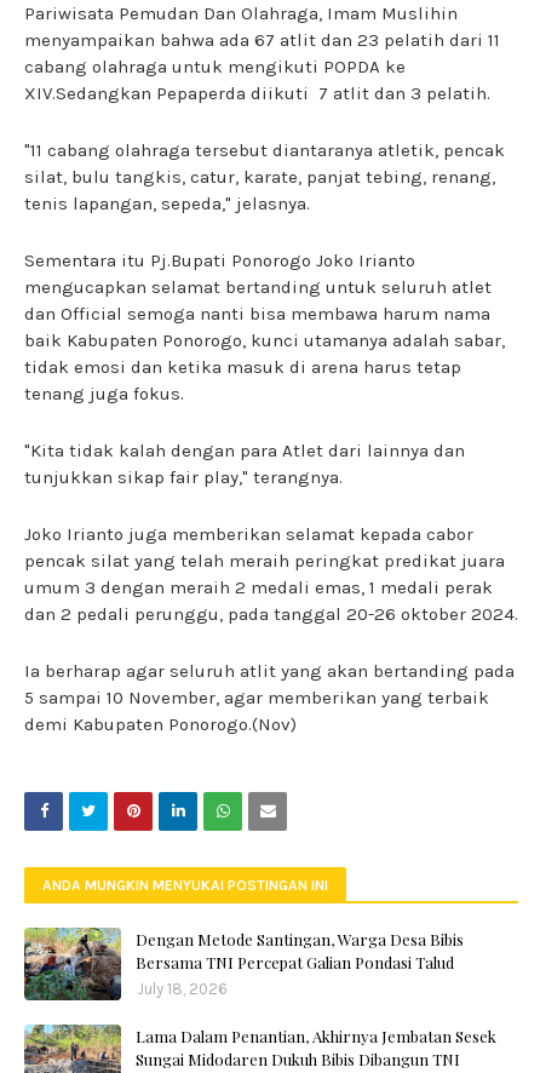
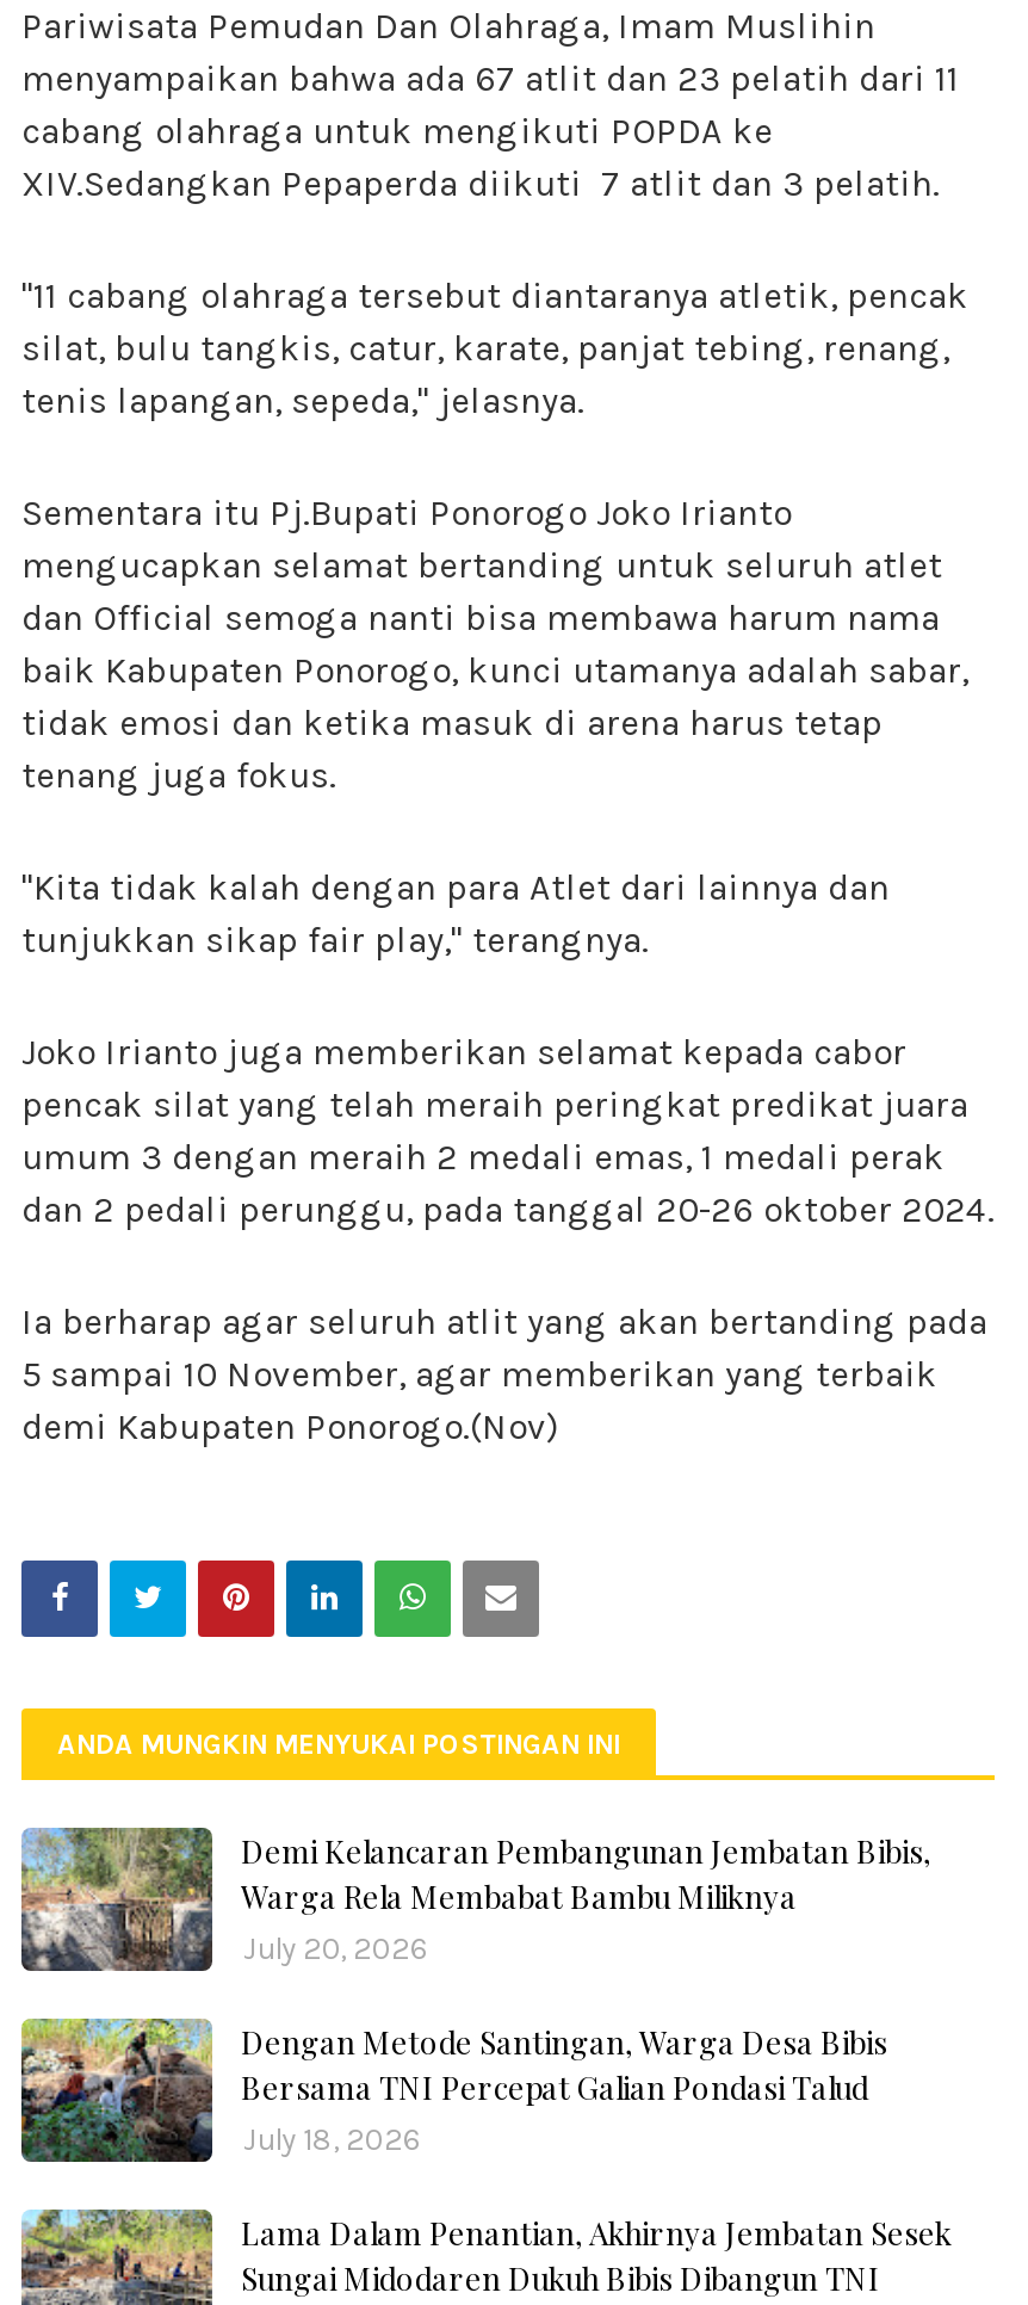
none -> [19,1825,930,1971] [image] | Demi Kelancaran Pembangunan Jembatan Bibis, | Warga Rela Membabat Bambu Miliknya | July 20, 2026

